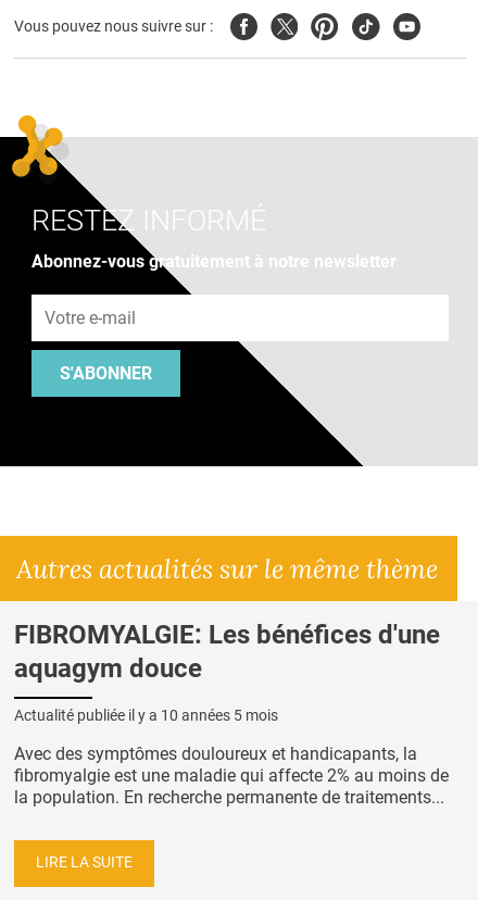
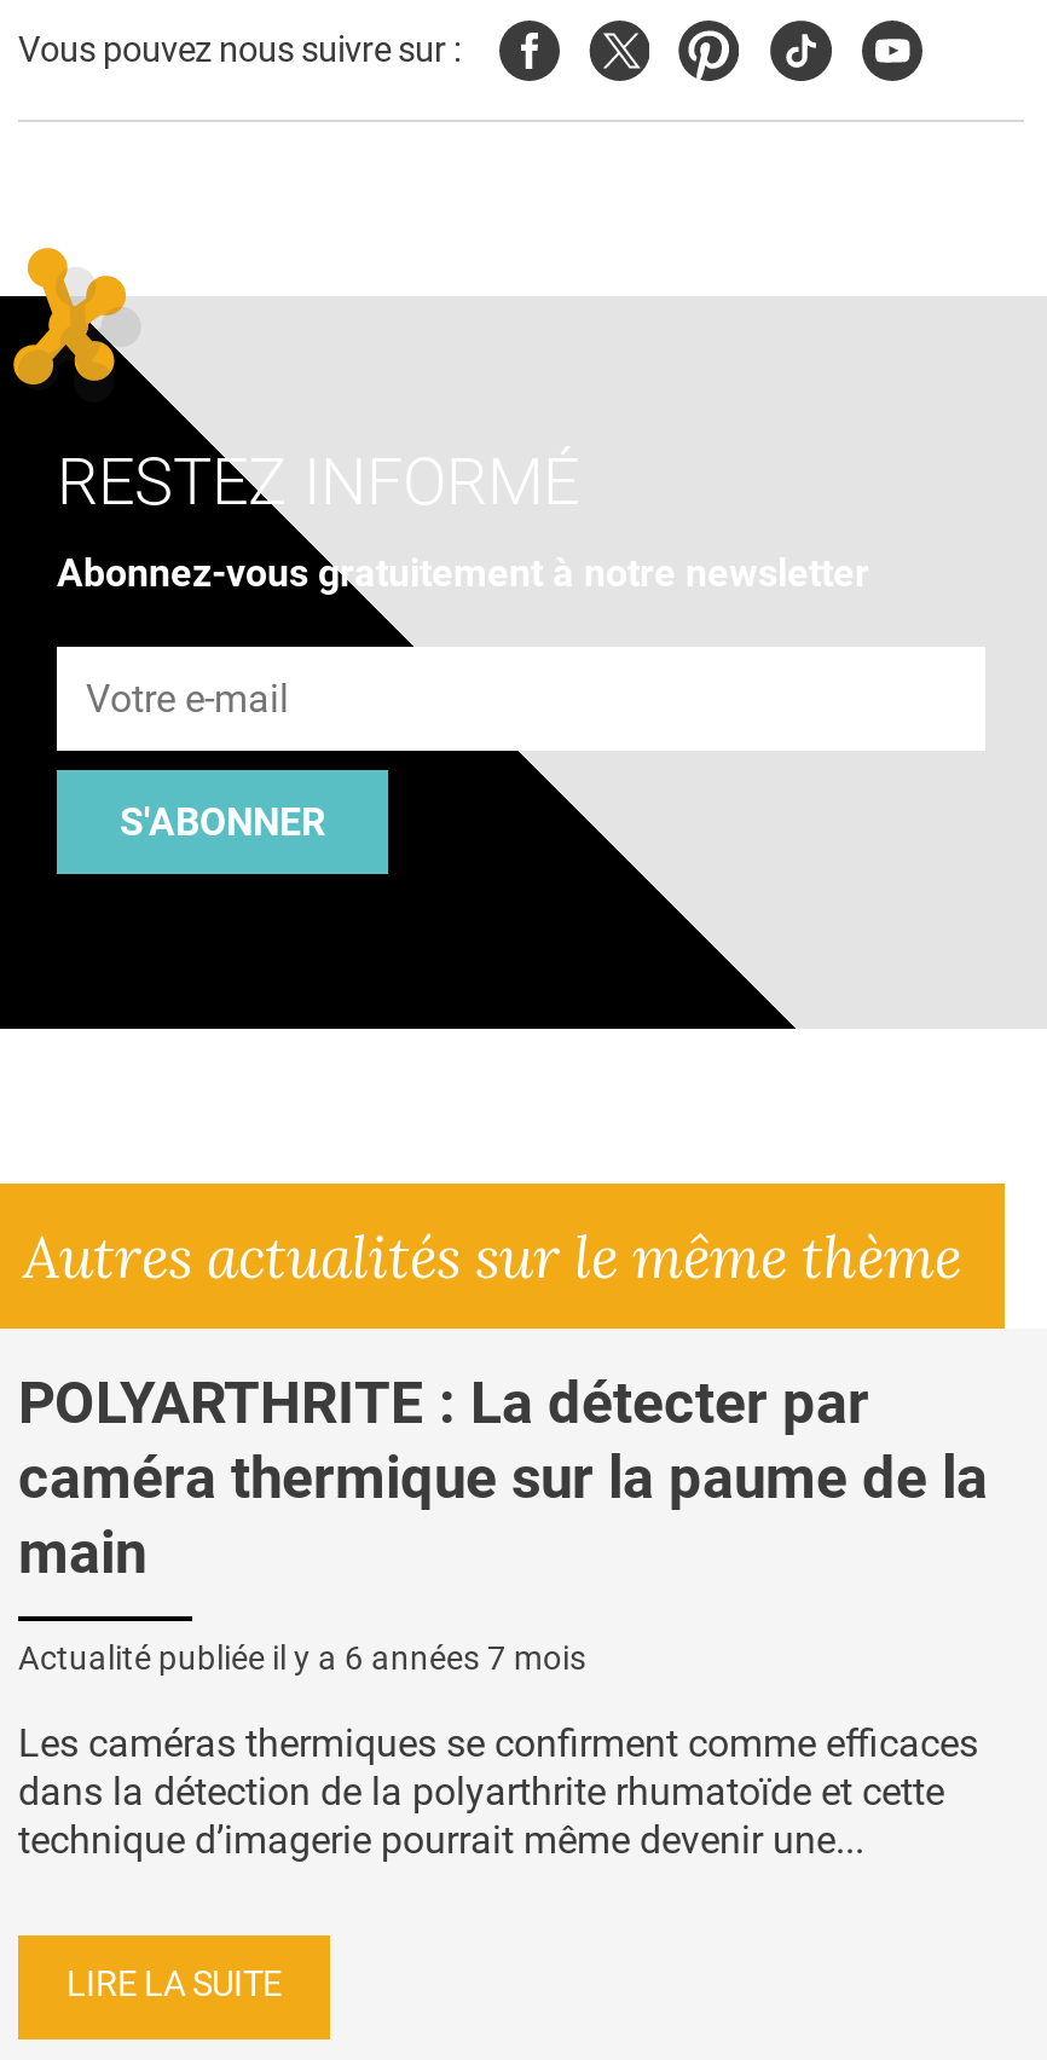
[14,620,440,684] FIBROMYALGIE: Les bénéfices d'une | aquagym douce -> [18,1370,988,1587] POLYARTHRITE : La détecter par | caméra thermique sur la paume de la | main
[14,706,278,724] Actualité publiée il y a 10 années 5 mois -> [18,1638,586,1676] Actualité publiée il y a 6 années 7 mois
[14,743,449,807] Avec des symptômes douloureux et handicapants, la | fibromyalgie est une maladie qui affecte 2% au moins de | la population. En recherche permanente de traitements... -> [18,1720,978,1862] Les caméras thermiques se confirment comme efficaces | dans la détection de la polyarthrite rhumatoïde et cette | technique d’imagerie pourrait même devenir une...

